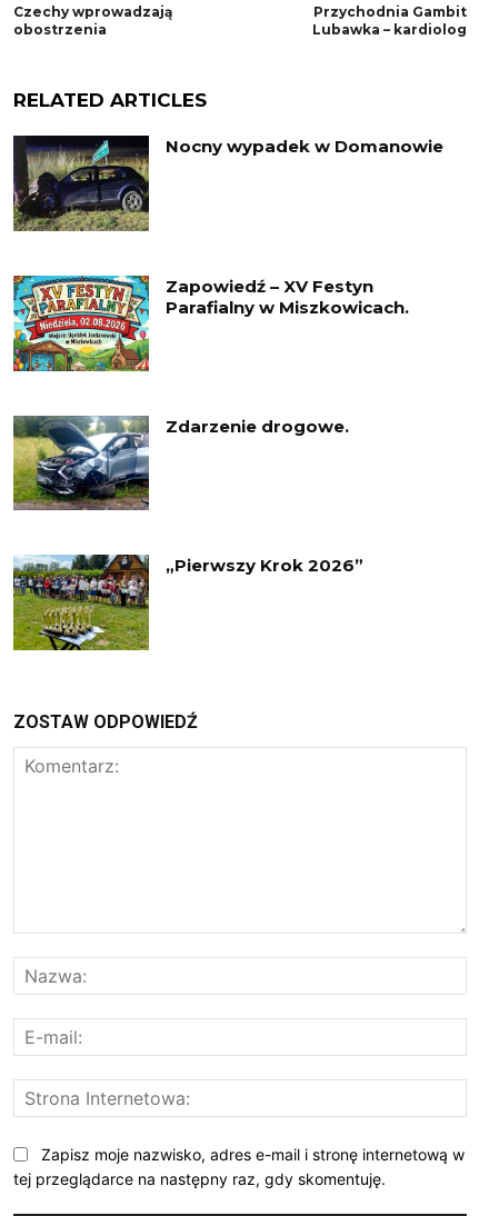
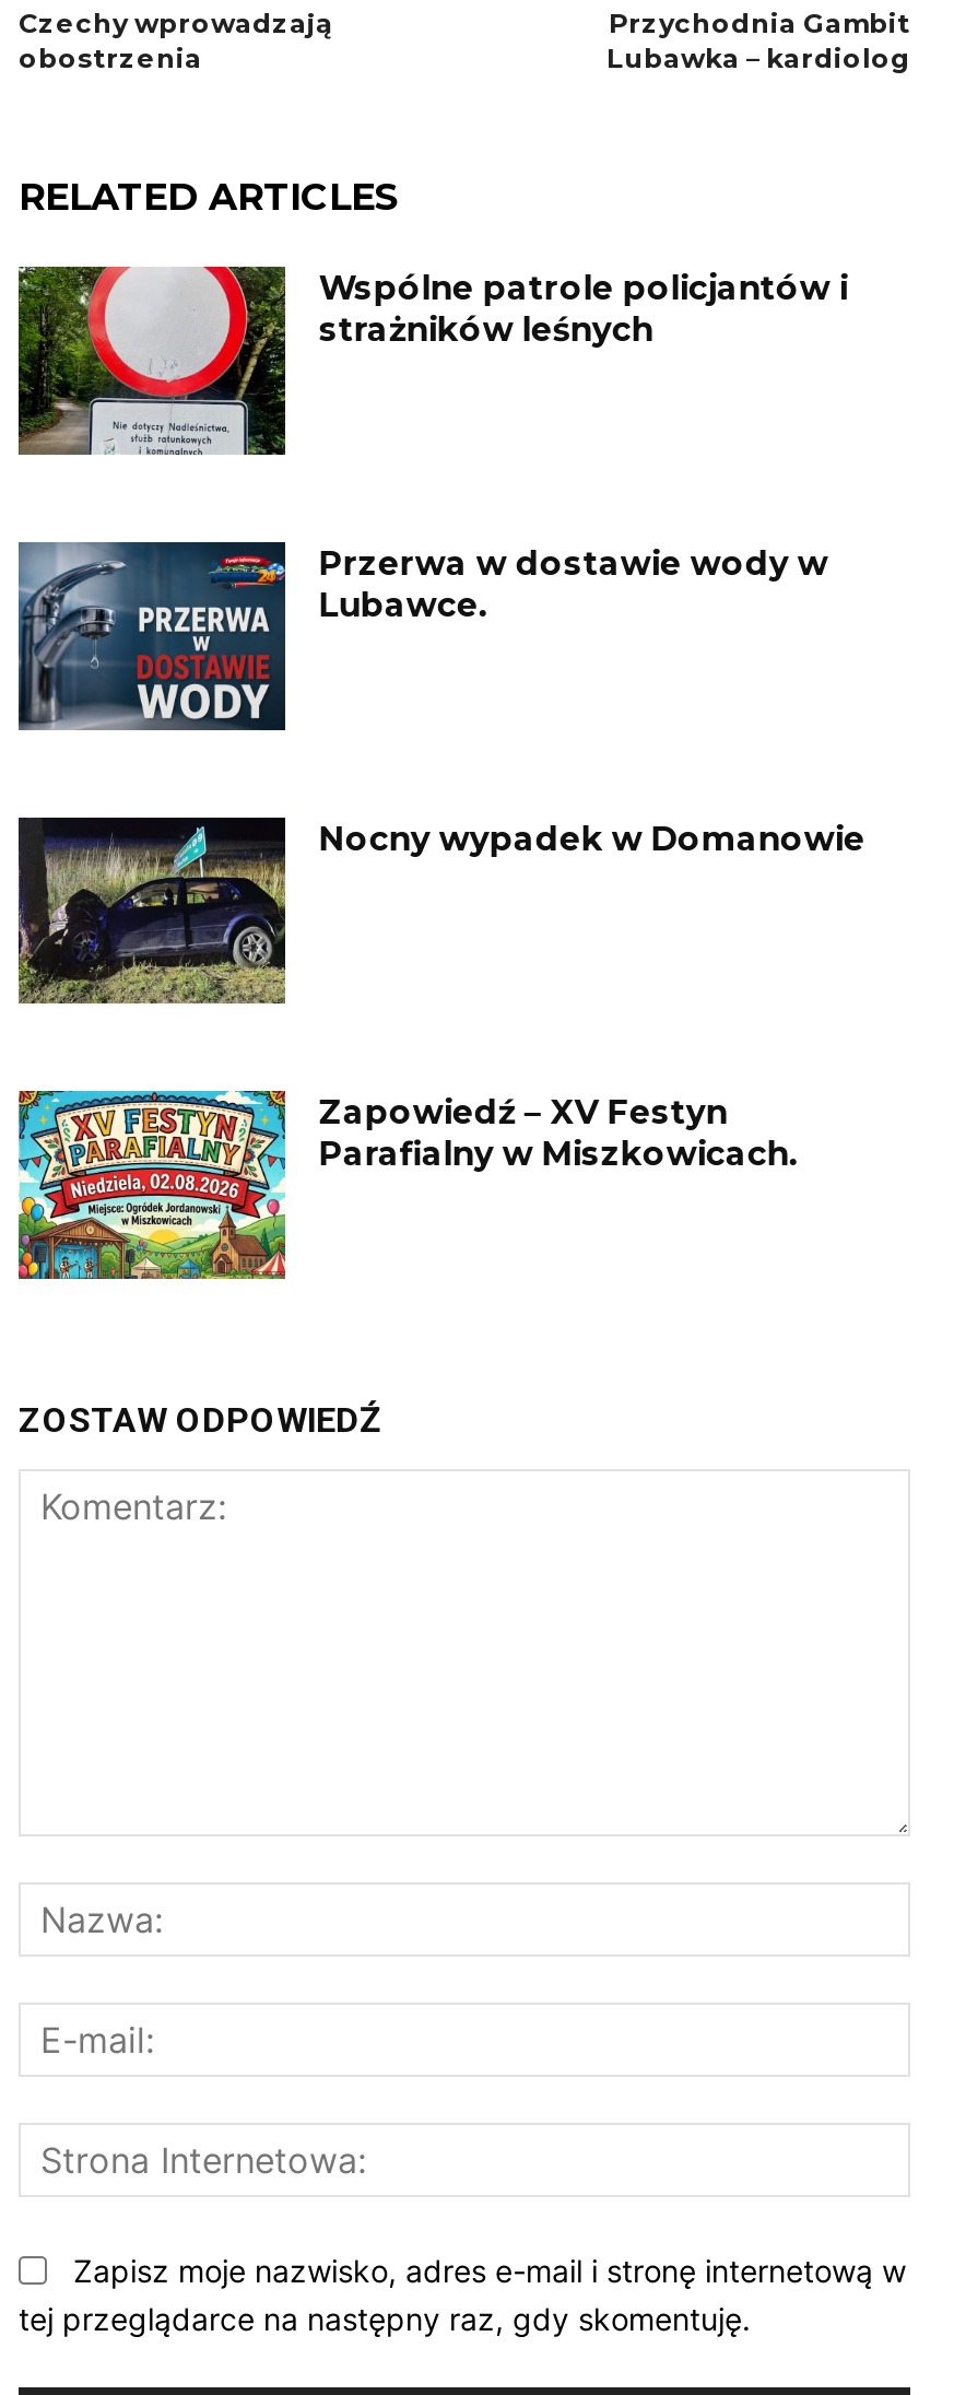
none -> [16,265,848,457] [image] | Wspólne patrole policjantów i | strażników leśnych
none -> [16,540,828,732] [image] | Przerwa w dostawie wody w | Lubawce.
moved [11,136,444,318] -> [14,817,865,1175]: [image] | Nocny wypadek w Domanowie | Zapowiedź – XV Festyn | Parafialny w Miszkowicach.
moved [11,273,151,373] -> [14,1087,290,1283]: [image]
[12,415,349,510] [image] | Zdarzenie drogowe. -> none
[12,554,364,651] [image] | „Pierwszy Krok 2026” -> none

